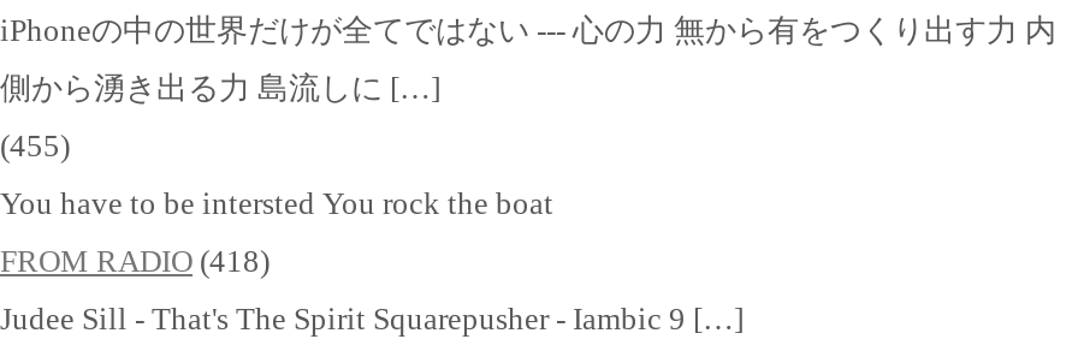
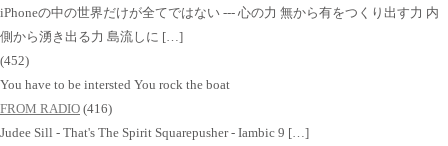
[0,127,70,163] (455) -> [0,53,29,68] (452)
[0,243,269,279] FROM RADIO (418) -> [0,101,112,116] FROM RADIO (416)

